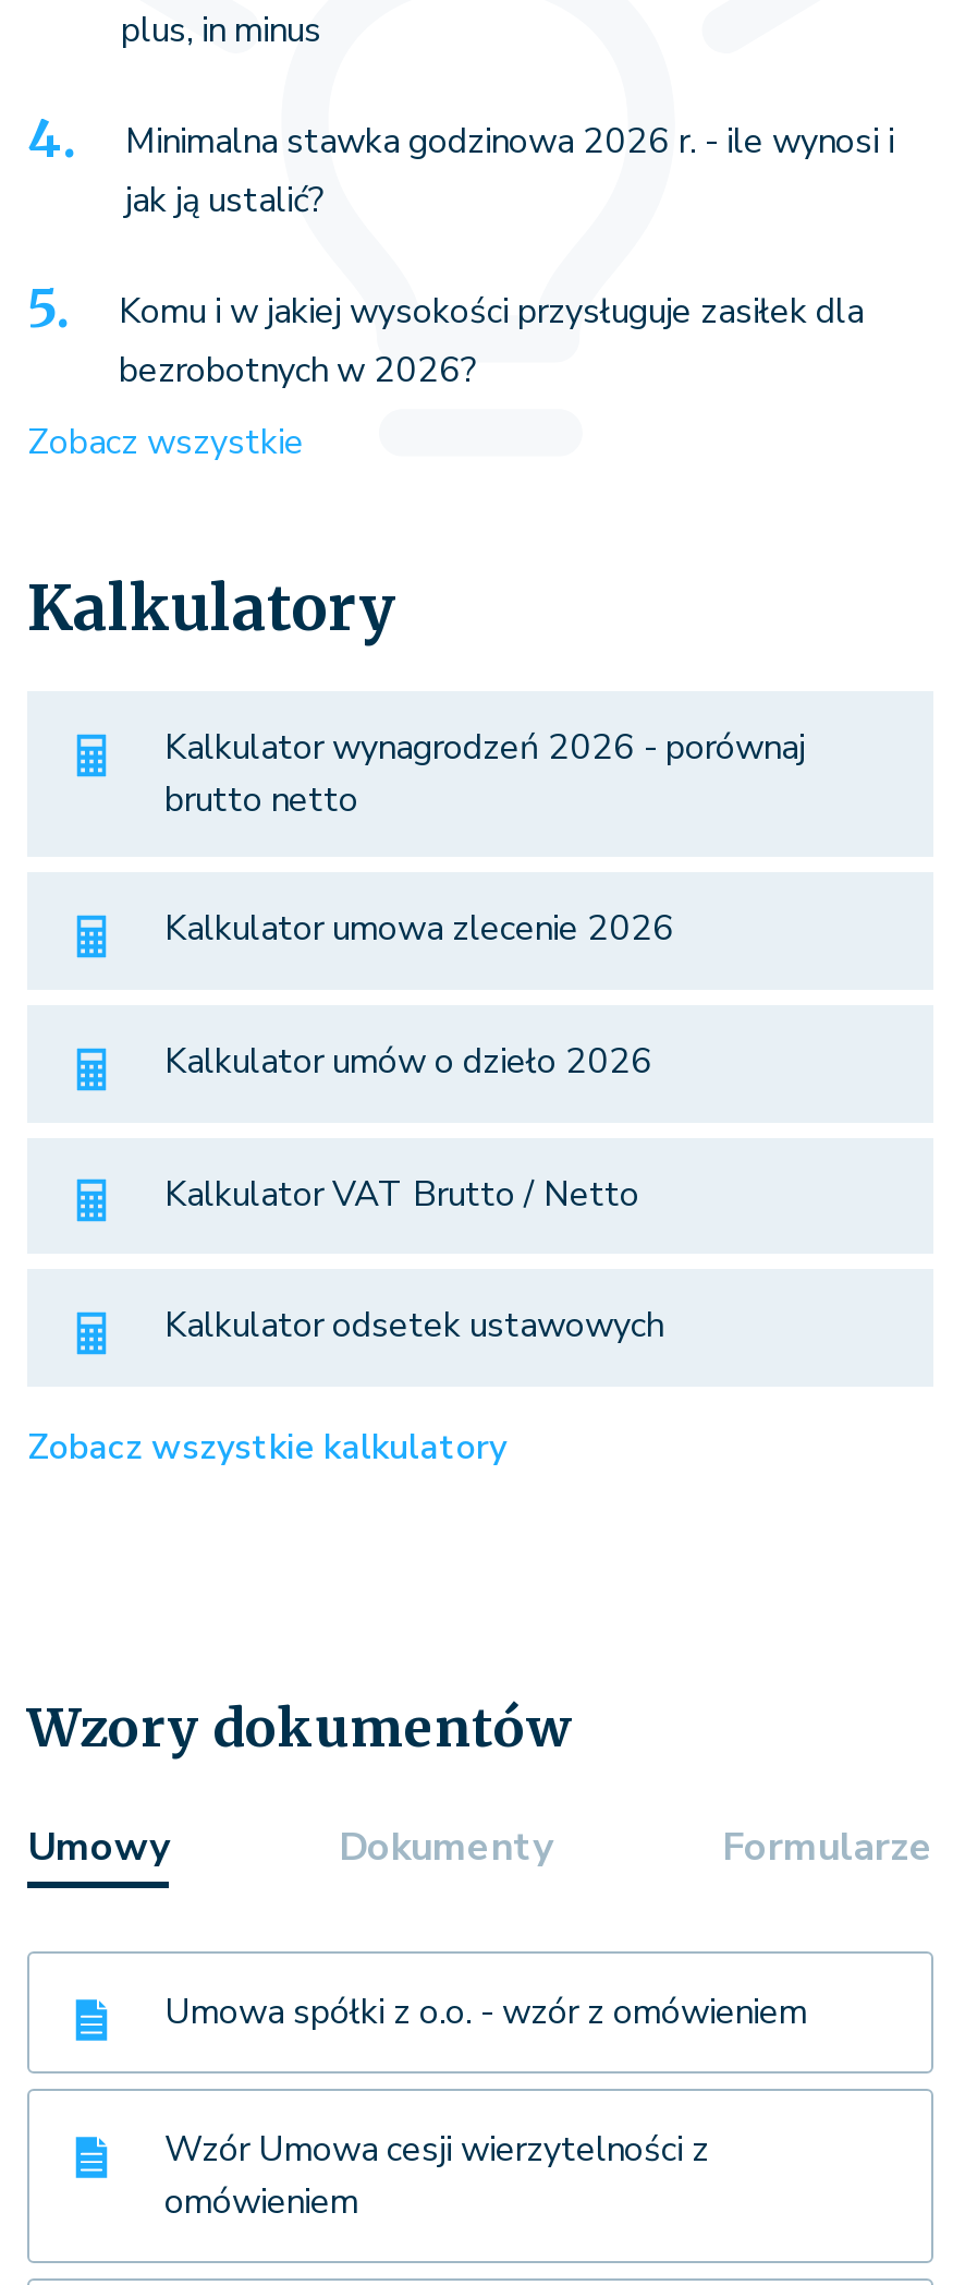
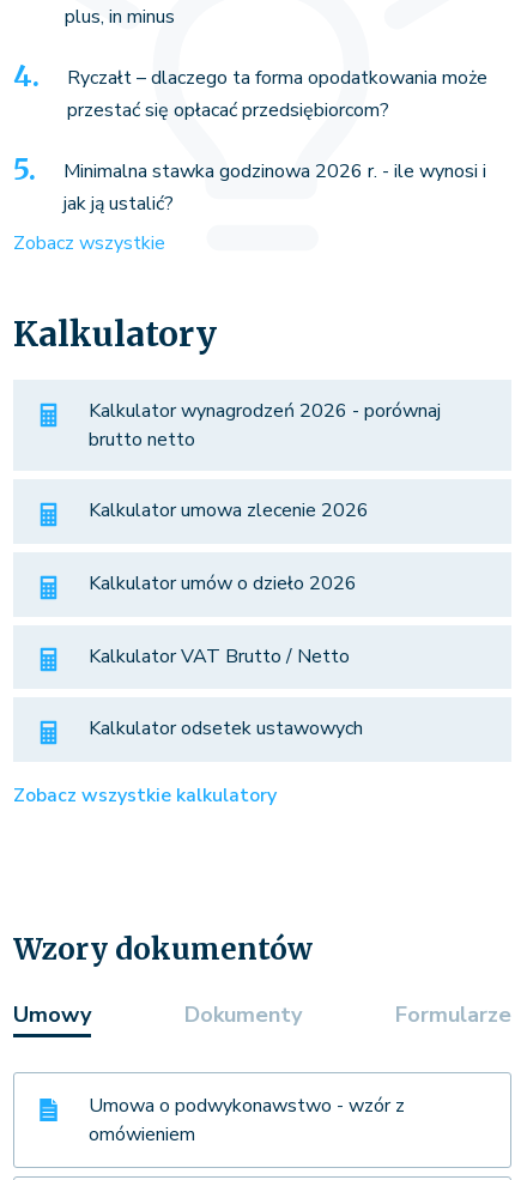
none -> [67,65,487,124] Ryczałt – dlaczego ta forma opodatkowania może | przestać się opłacać przedsiębiorcom?
moved [125,119,894,225] -> [63,159,486,217]: Minimalna stawka godzinowa 2026 r. - ile wynosi i | jak ją ustalić?
[119,289,864,396] Komu i w jakiej wysokości przysługuje zasiłek dla | bezrobotnych w 2026? -> none
[164,1988,807,2174] Umowa spółki z o.o. - wzór z omówieniem | Wzór Umowa cesji wierzytelności z -> [89,1092,405,1119] Umowa o podwykonawstwo - wzór z

